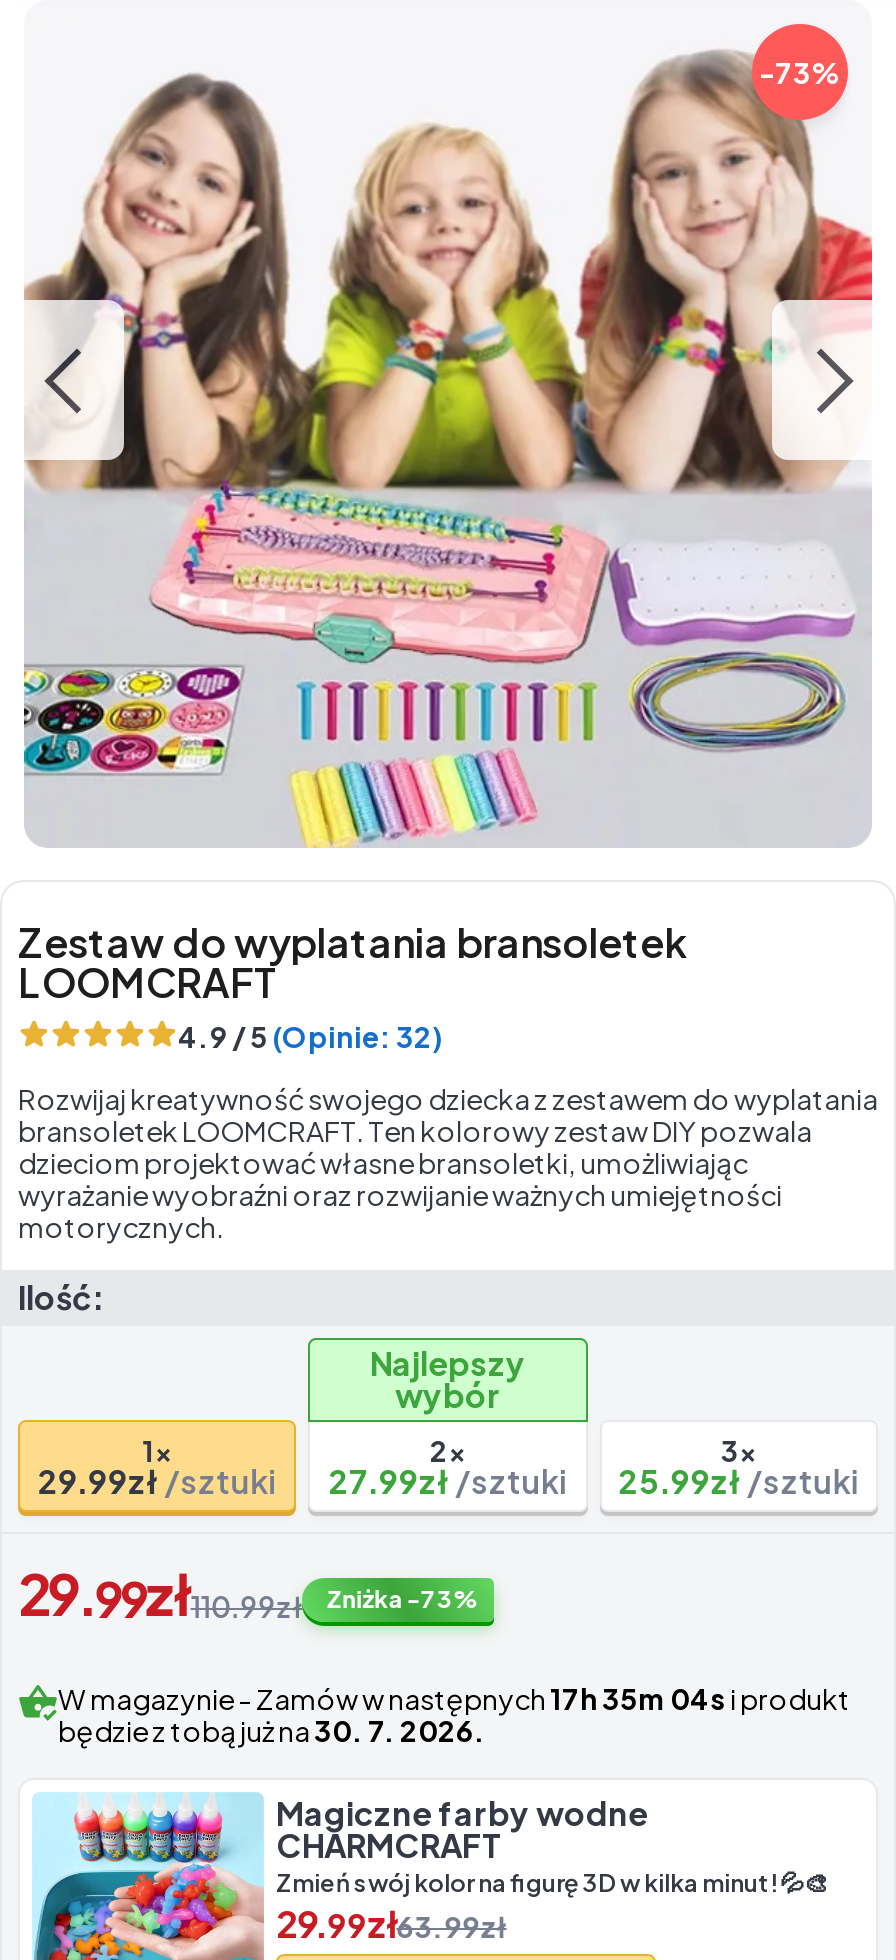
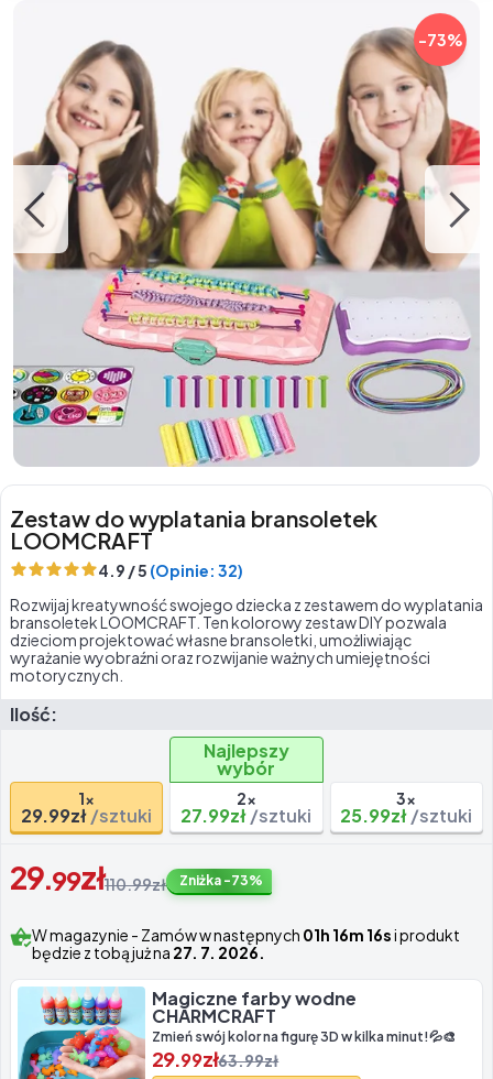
[58,1680,850,1716] W magazynie- Zamów w następnych 17h 35m 04s i produkt -> [32,925,460,945] W magazynie- Zamów w następnych 01h 16m 16s i produkt
[58,1712,486,1748] będzie z tobą już na 30. 7. 2026. -> [32,942,265,962] będzie z tobą już na 27. 7. 2026.

